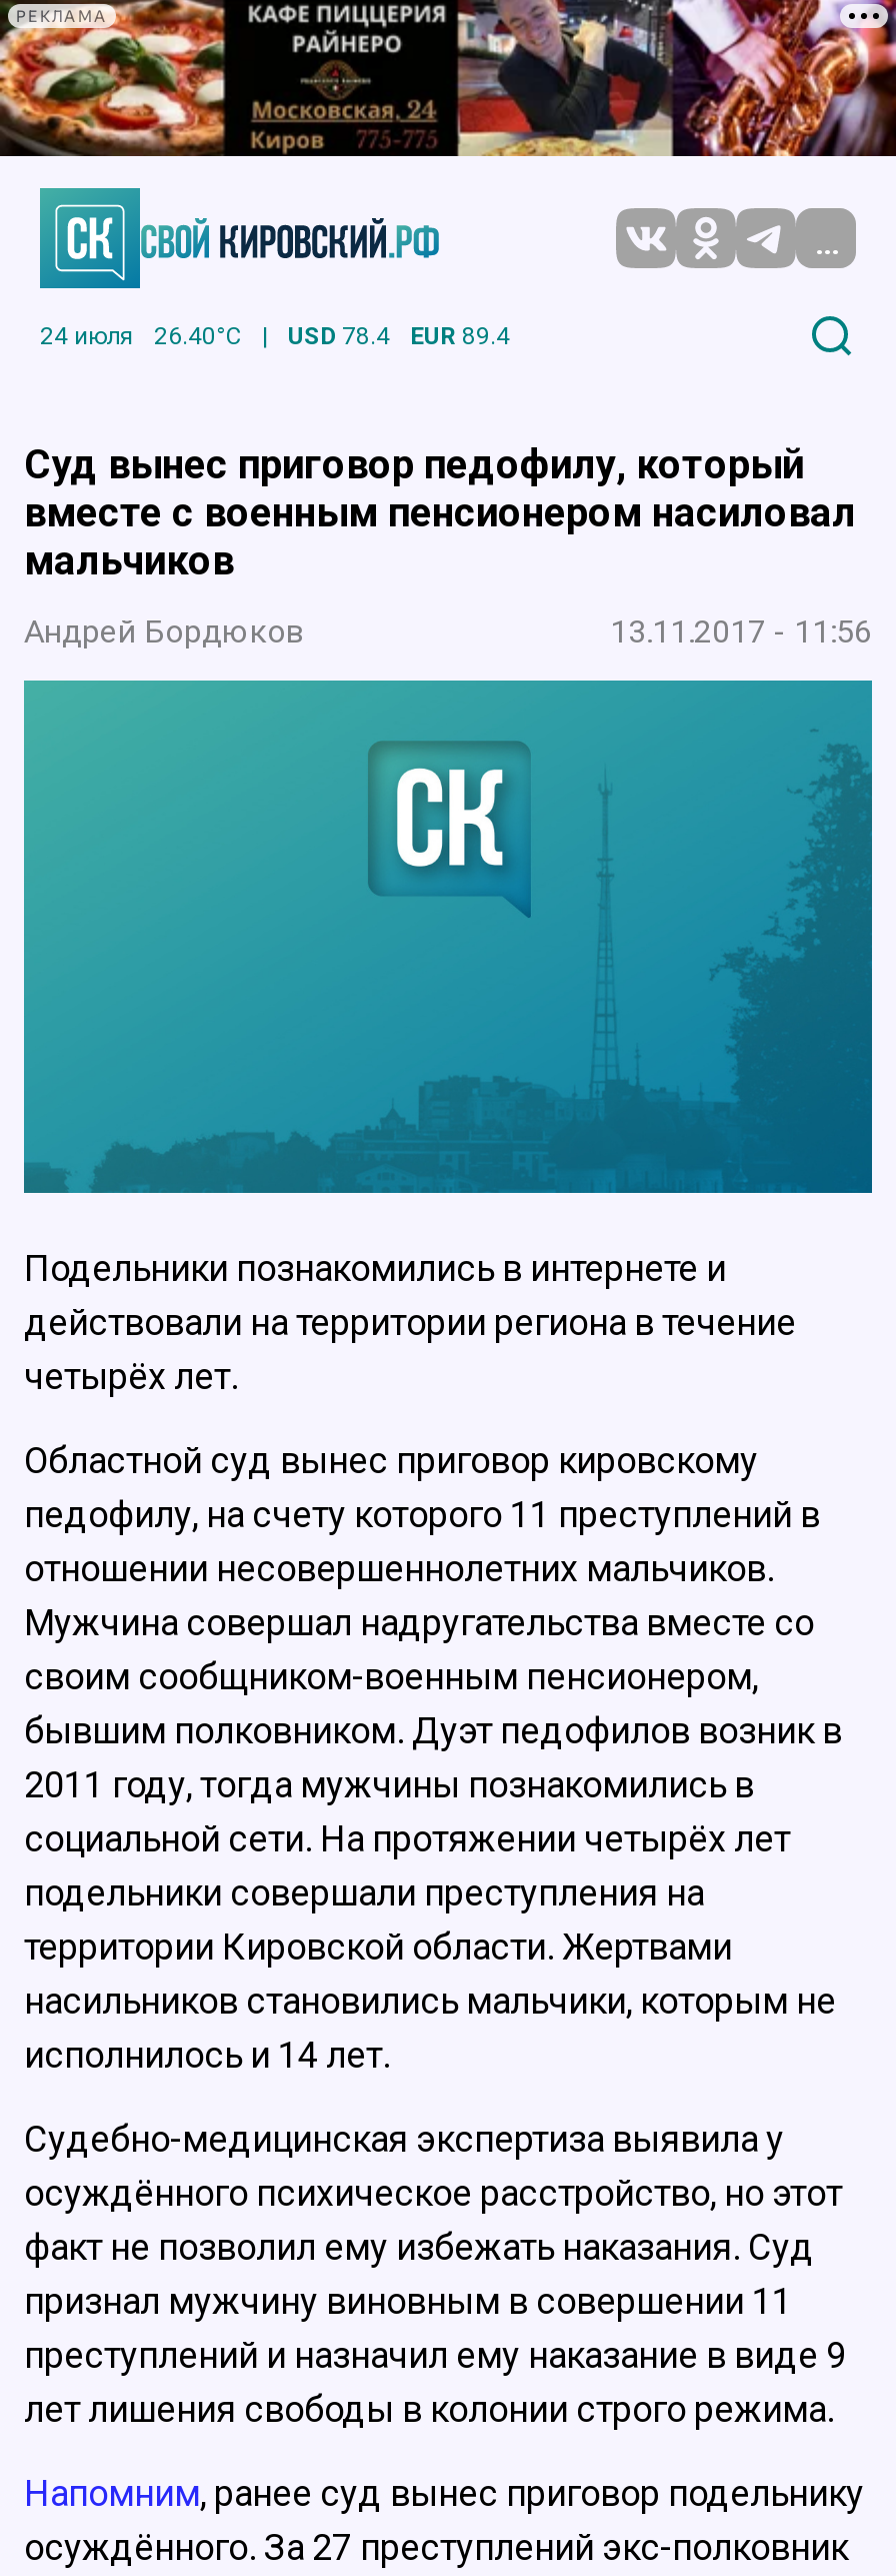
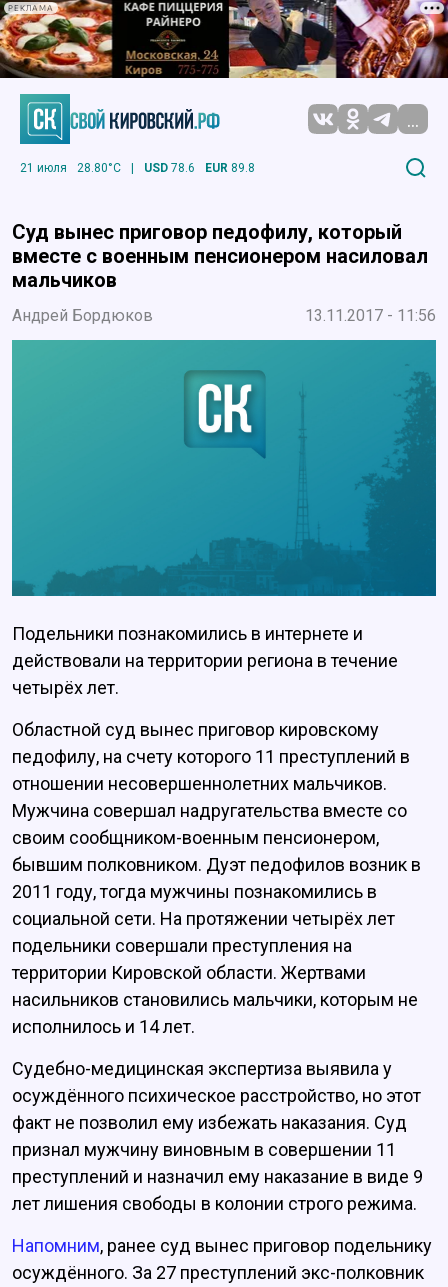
[40,321,242,349] 24 июля | 26.40°C -> [20,161,121,175] 21 июля | 28.80°C
[288,321,390,349] USD 78.4 -> [144,161,195,175] USD 78.6
[410,321,510,349] EUR 89.4 -> [205,161,255,175] EUR 89.8

